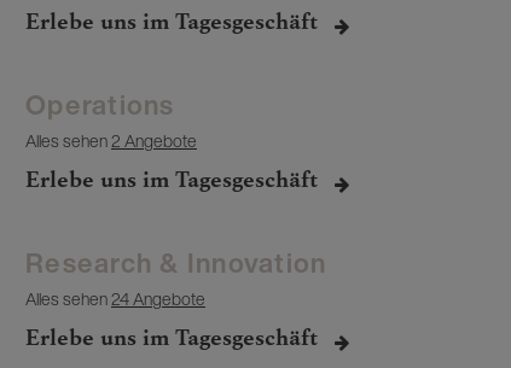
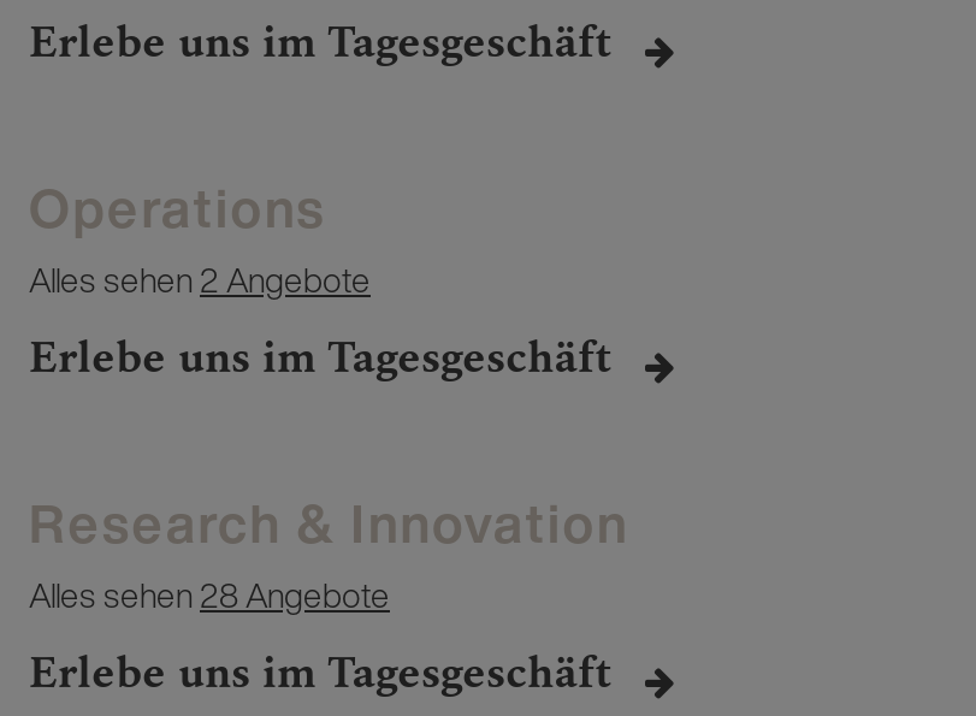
[25,286,205,311] Alles sehen 24 Angebote -> [29,569,390,620] Alles sehen 28 Angebote

